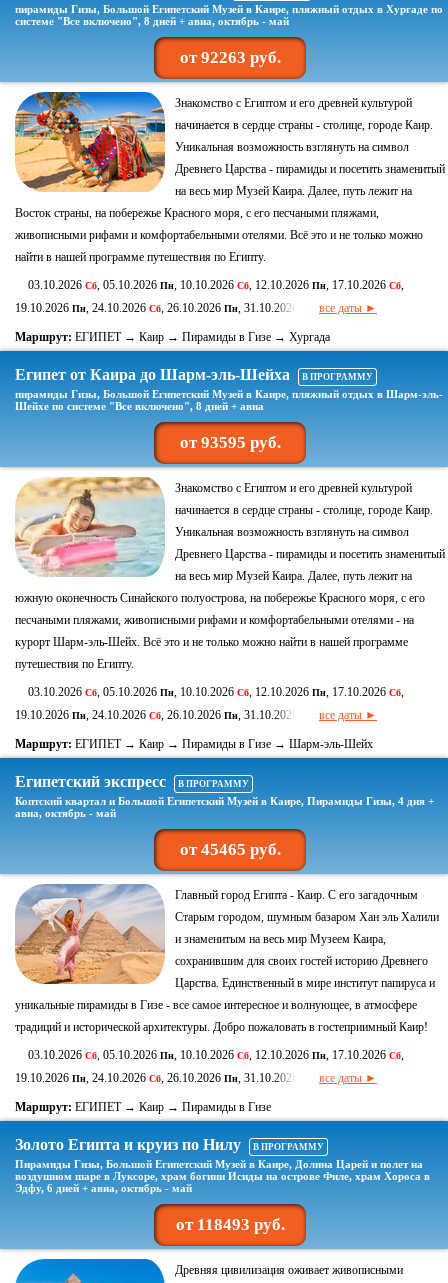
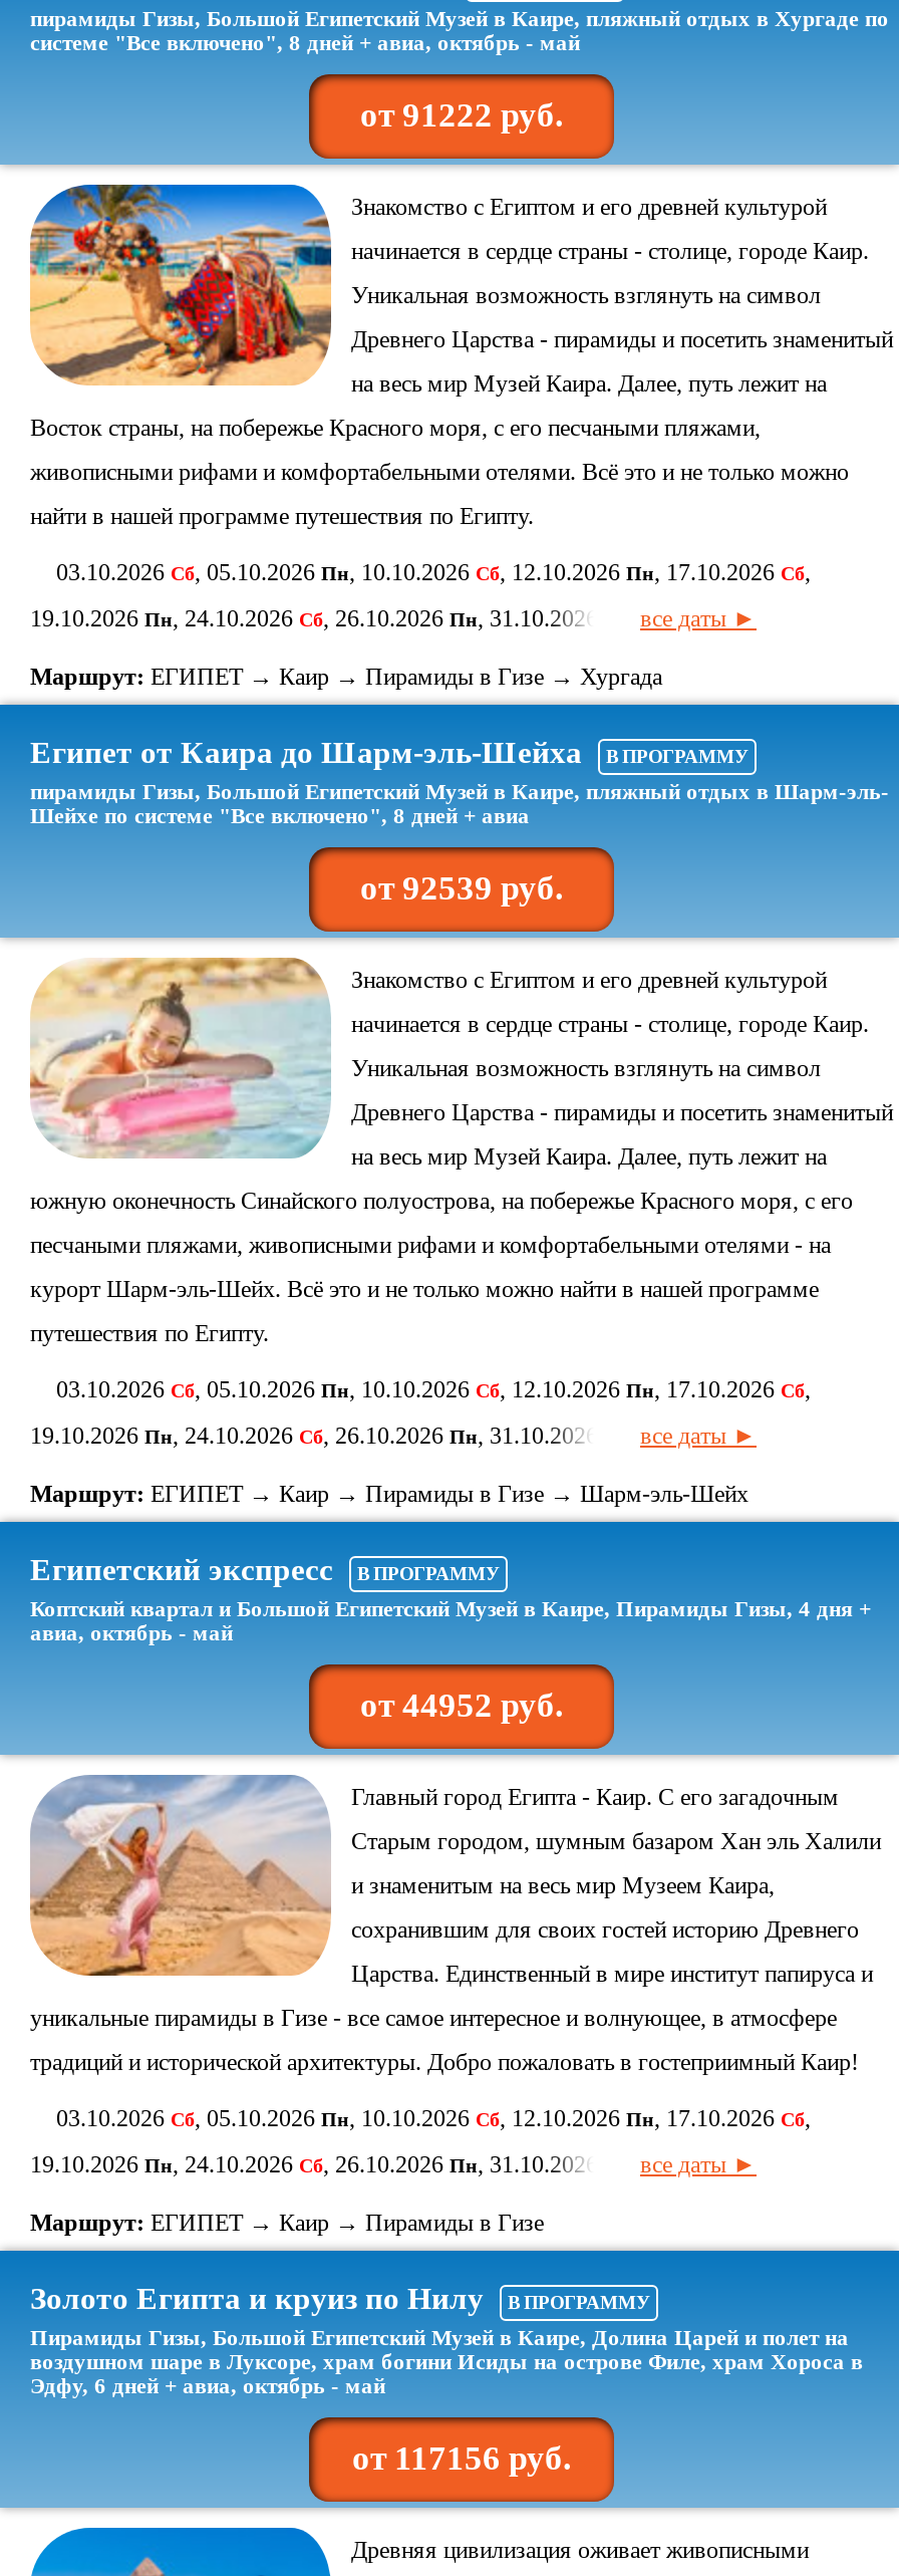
[179,48,280,67] от 92263 руб. -> [360,96,563,135] от 91222 руб.
[179,433,280,452] от 93595 руб. -> [360,869,563,908] от 92539 руб.
[179,840,280,859] от 45465 руб. -> [360,1687,563,1725] от 44952 руб.
[175,1215,284,1234] от 118493 руб. -> [352,2439,571,2478] от 117156 руб.

